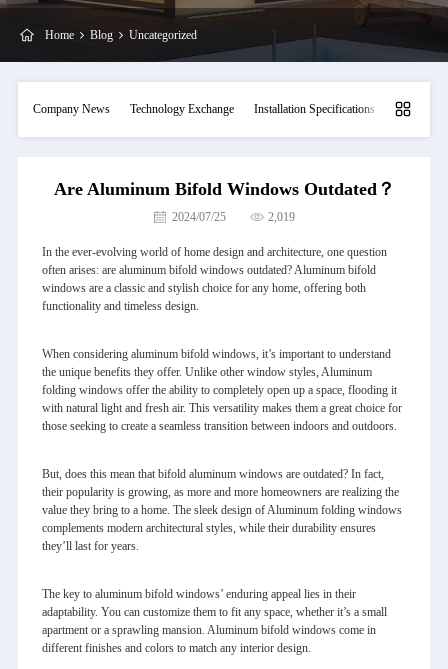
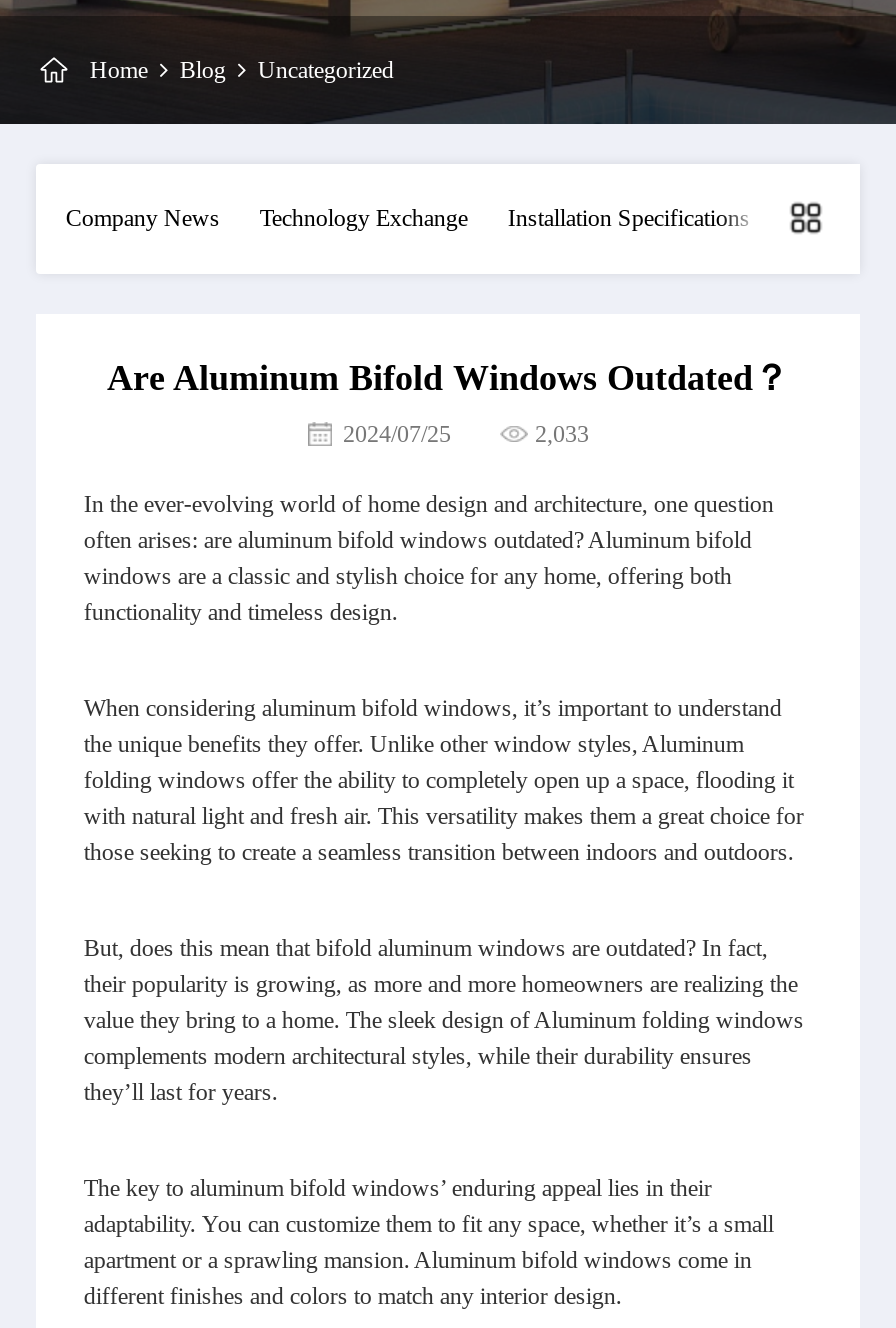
[267,209,294,223] 2,019 -> [535,419,589,447] 2,033

